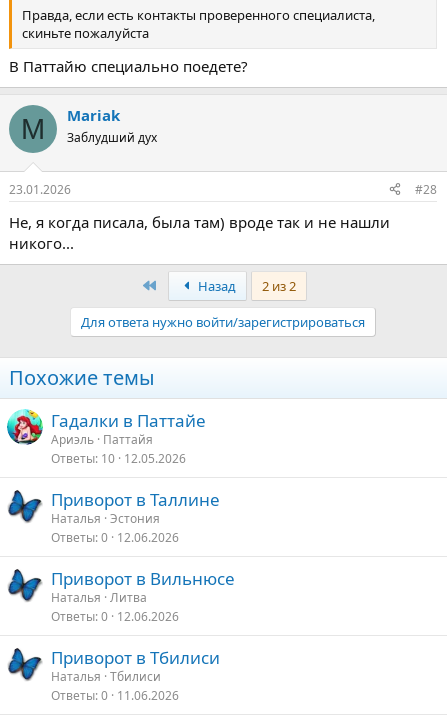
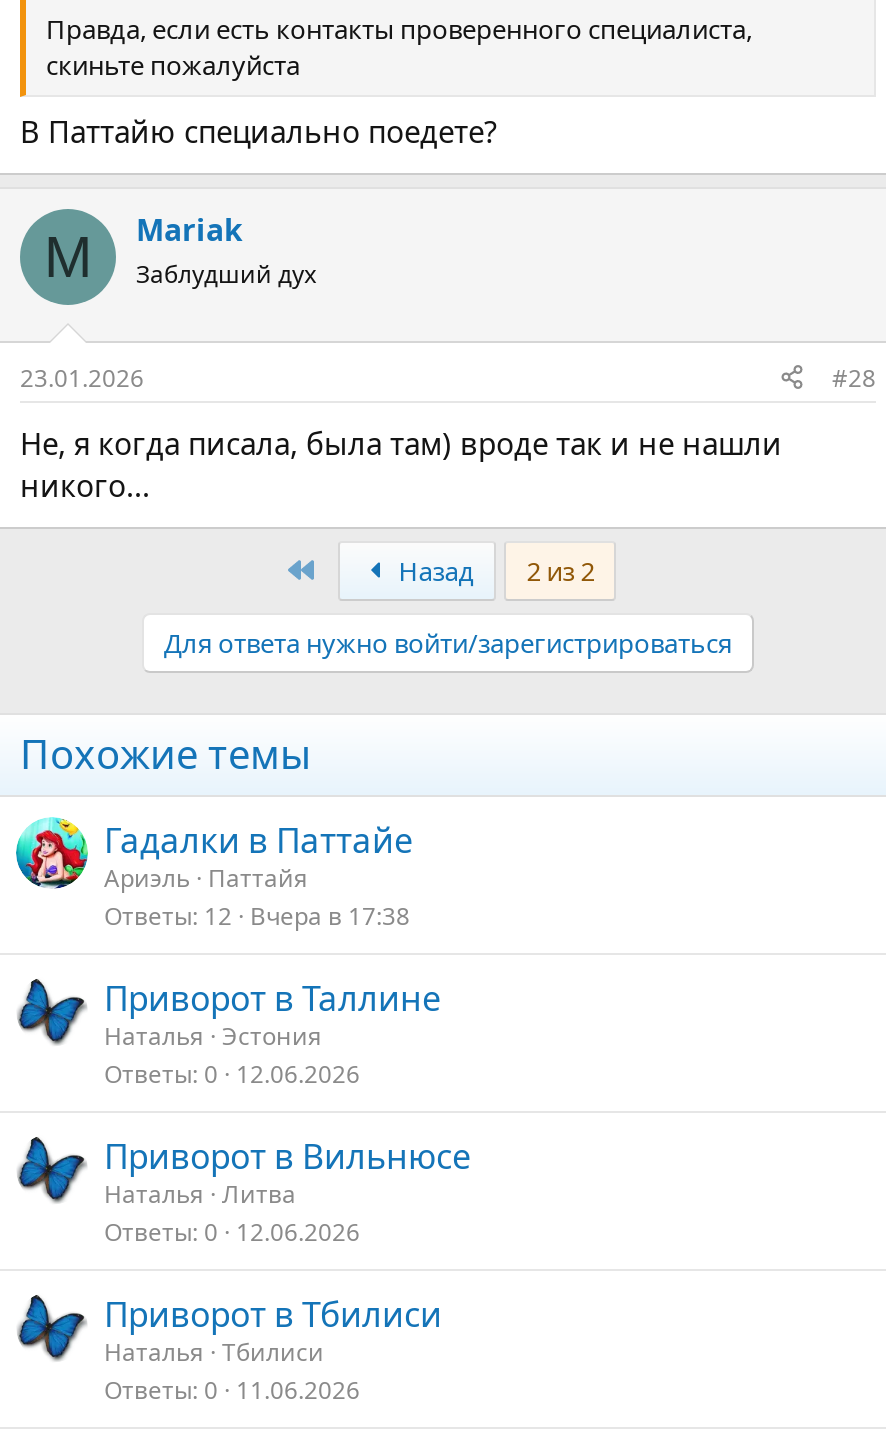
[51,450,186,467] Ответы 10 12.05.2026 -> [104,898,410,932] Ответы 12 Вчера в 17:38

